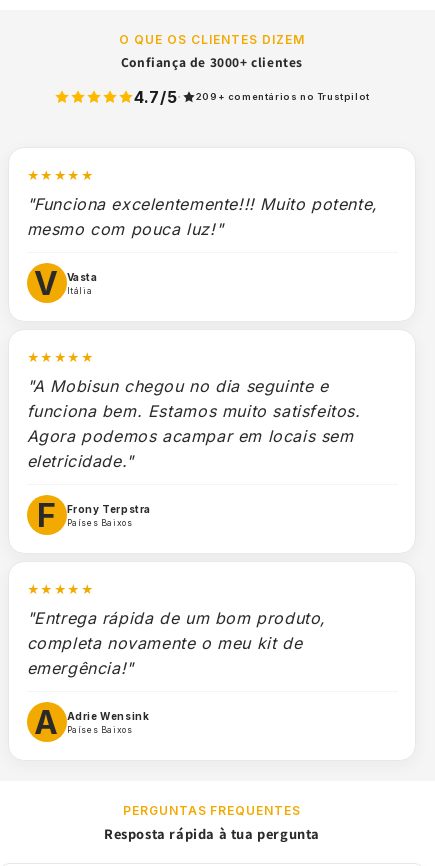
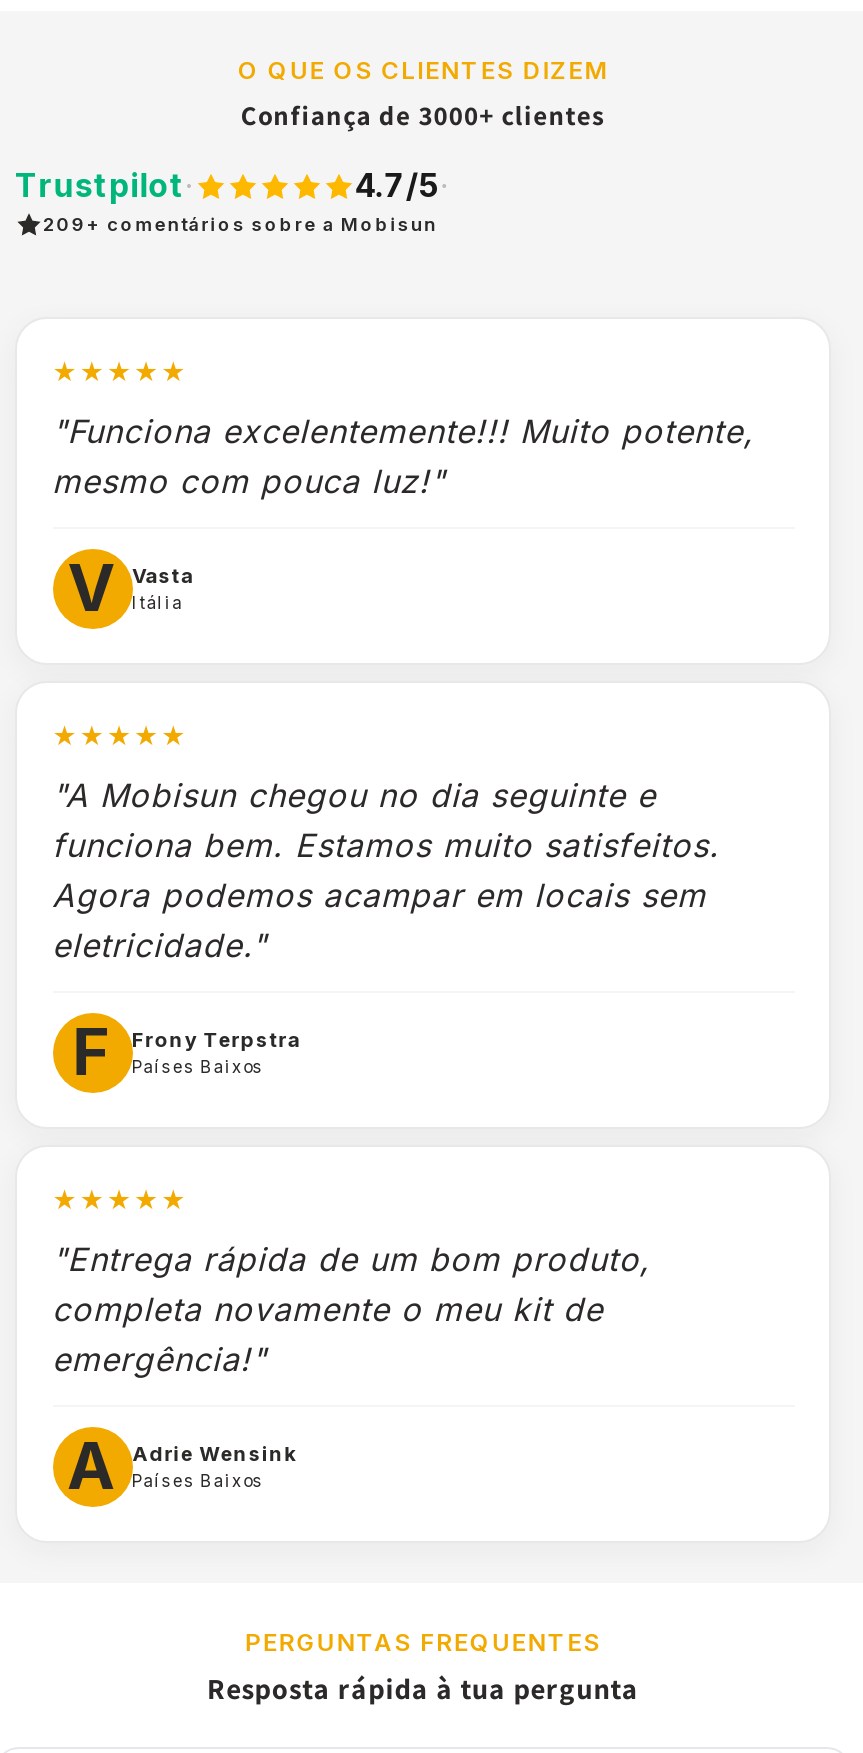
[196,91,370,102] 209+ comentários no Trustpilot -> [43,213,437,235] 209+ comentários sobre a Mobisun
none -> [15,165,194,205] Trustpilot·

